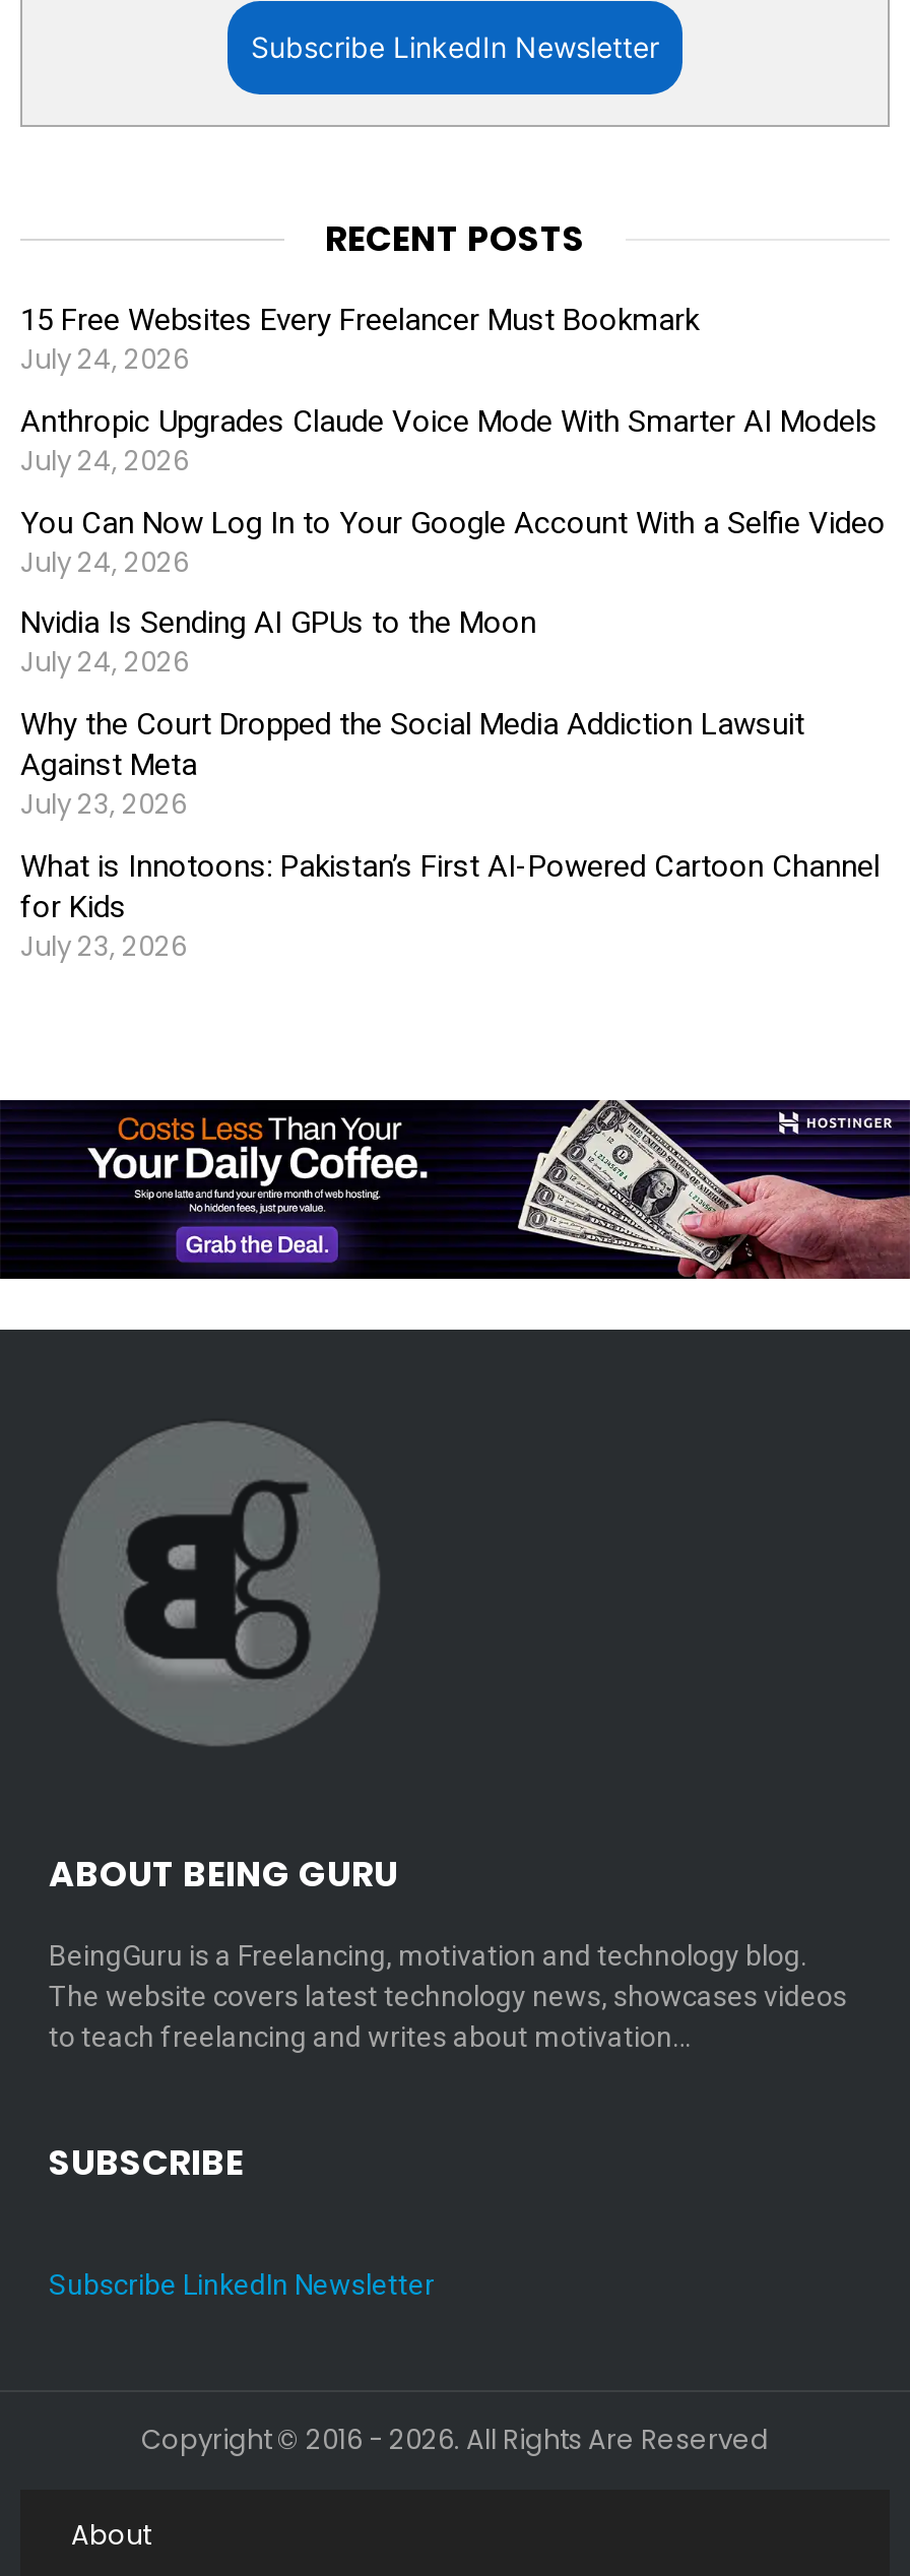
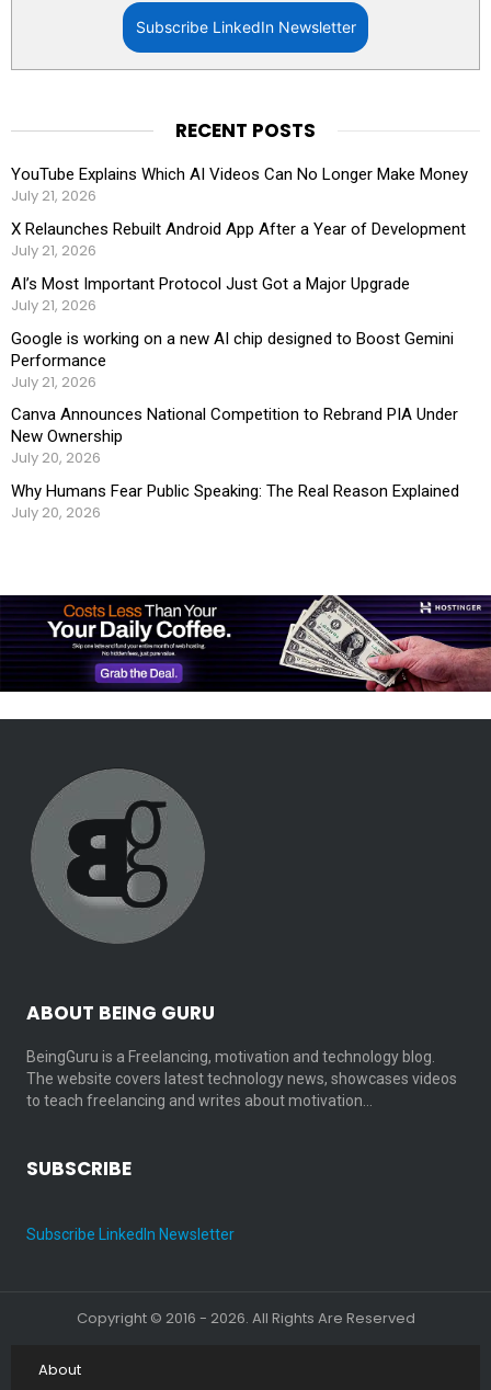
[20,301,699,378] 15 Free Websites Every Freelancer Must Bookmark | July 24, 2026 -> [11,164,468,206] YouTube Explains Which AI Videos Can No Longer Make Money | July 21, 2026
[20,402,877,479] Anthropic Upgrades Claude Voice Mode With Smarter AI Models | July 24, 2026 -> [11,219,466,260] X Relaunches Rebuilt Android App After a Year of Development | July 21, 2026
[20,504,886,581] You Can Now Log In to Your Google Account With a Selfie Video | July 24, 2026 -> [11,274,410,315] AI’s Most Important Protocol Just Got a Major Upgrade | July 21, 2026
[20,605,536,683] Nvidia Is Sending AI GPUs to the Moon | July 24, 2026 -> [11,328,454,392] Google is working on a new AI chip designed to Boost Gemini | Performance | July 21, 2026
[20,707,804,825] Why the Court Dropped the Social Media Addiction Lawsuit | Against Meta | July 23, 2026 -> [11,405,458,469] Canva Announces National Competition to Rebrand PIA Under | New Ownership | July 20, 2026
[20,849,880,967] What is Innotoons: Pakistan’s First AI-Powered Cartoon Channel | for Kids | July 23, 2026 -> [11,482,459,523] Why Humans Fear Public Speaking: The Real Reason Explained | July 20, 2026

